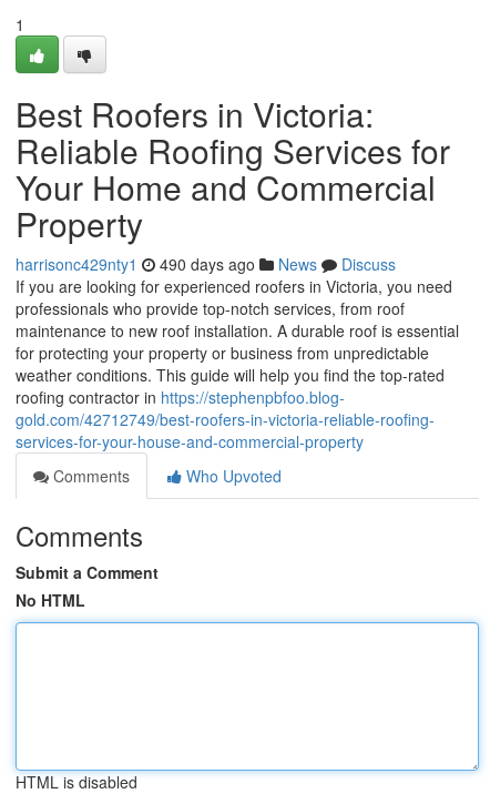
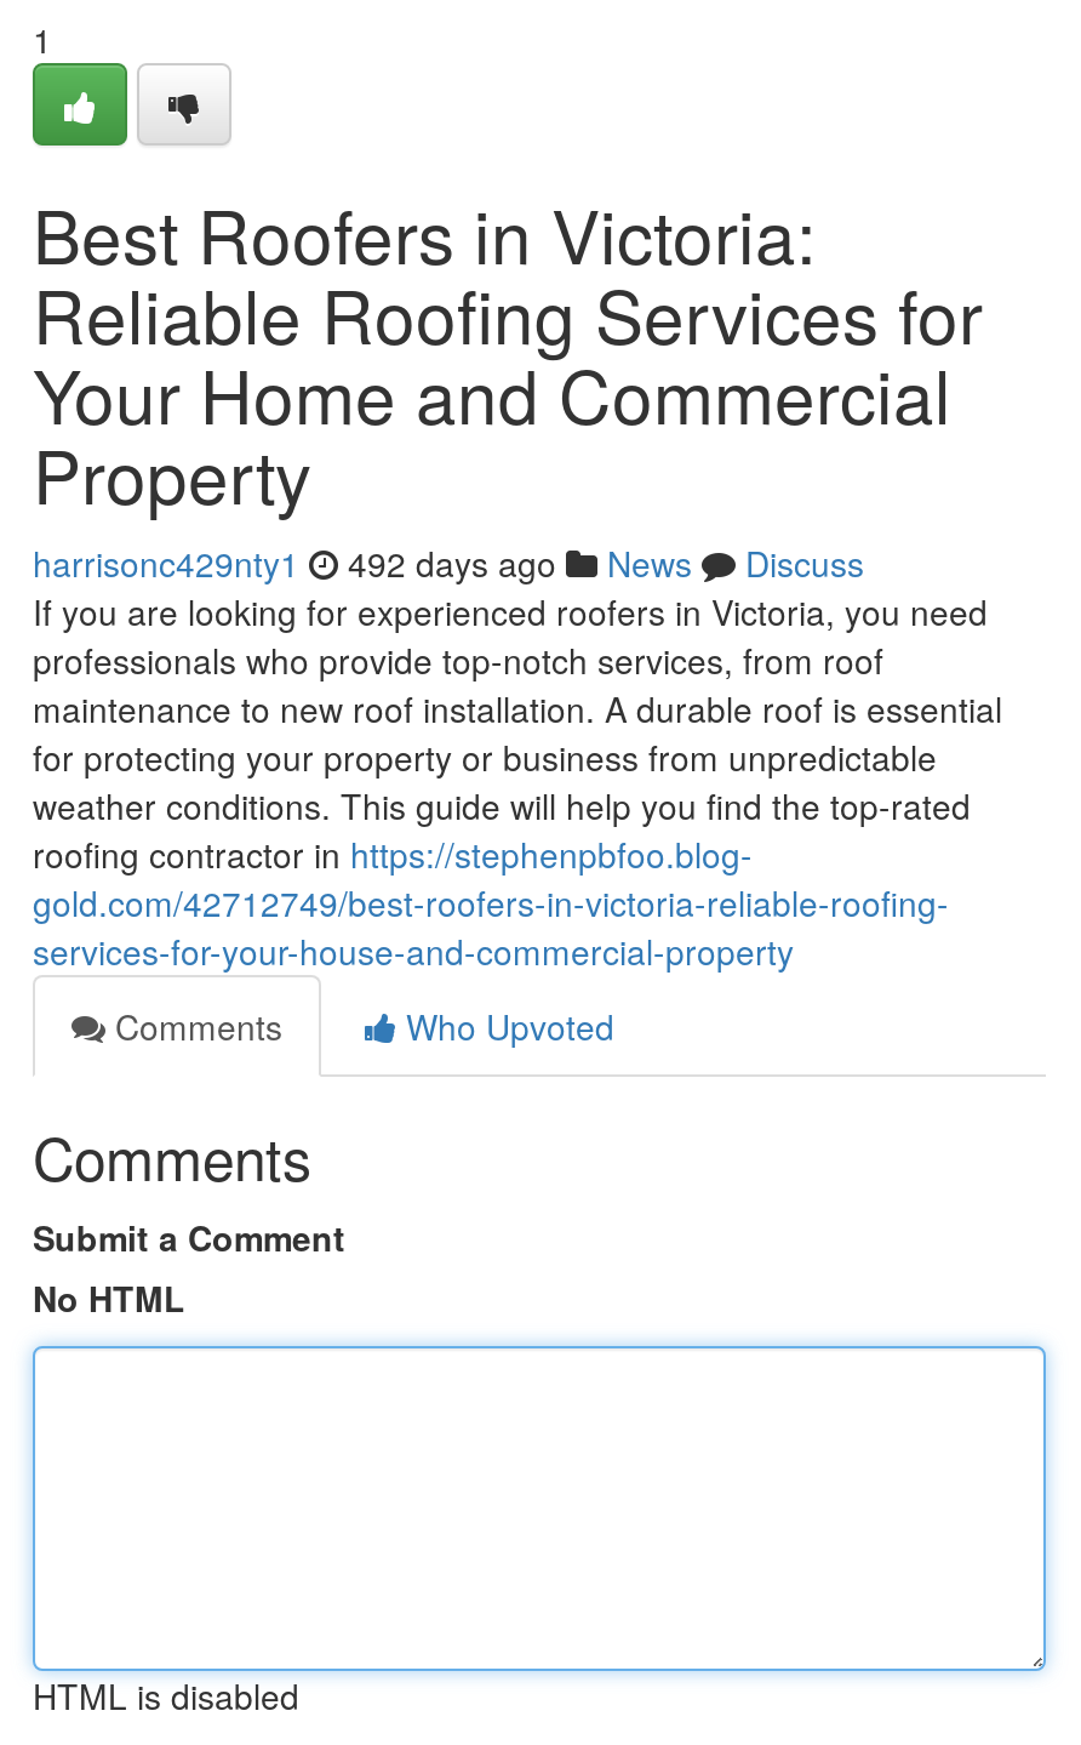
[16,253,396,275] harrisonc429nty1 490 days ago News Discuss -> [33,538,864,587] harrisonc429nty1 492 days ago News Discuss

